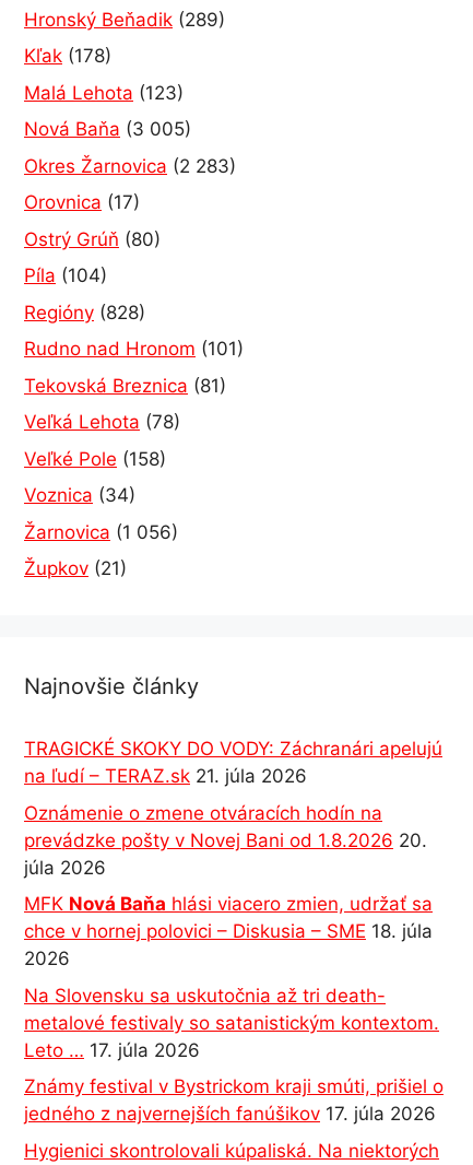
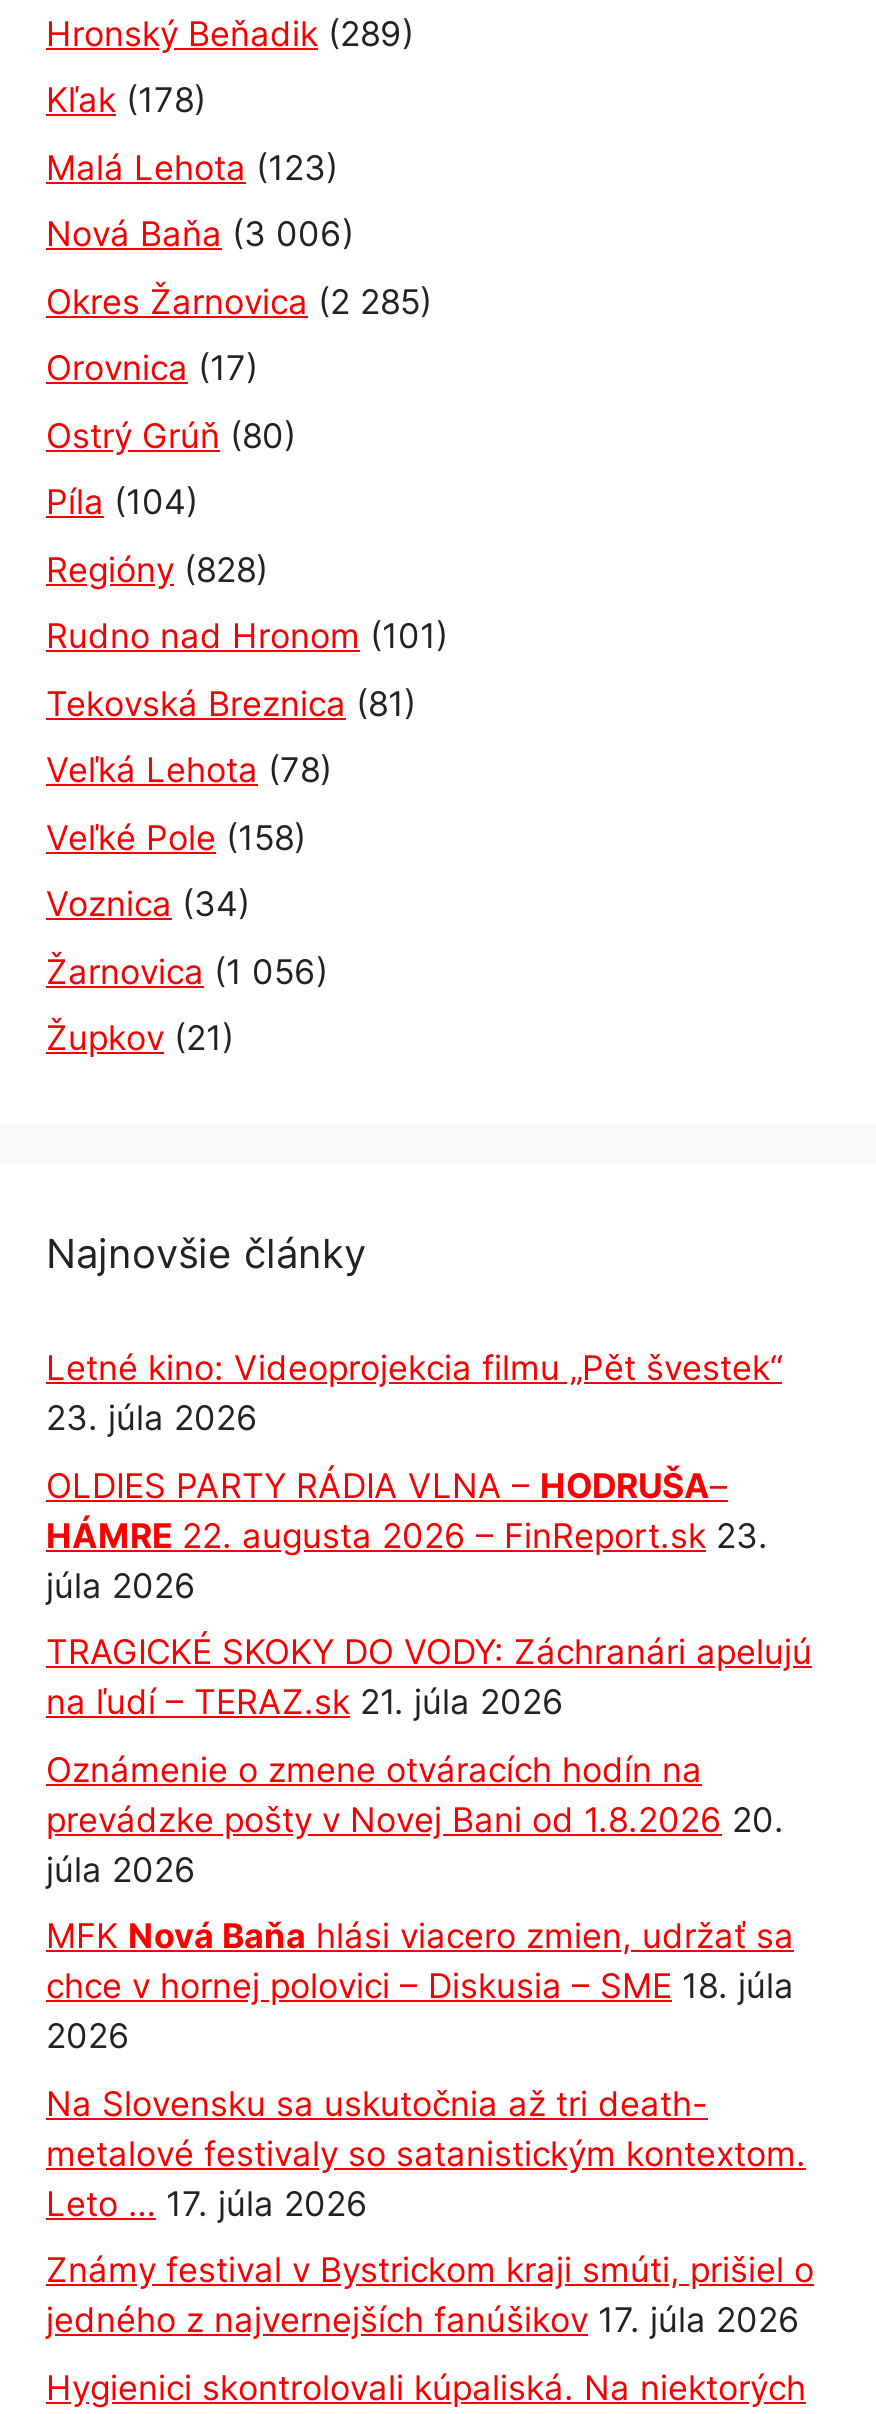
[24,118,191,140] Nová Baňa (3 005) -> [46,215,354,255] Nová Baňa (3 006)
[24,155,236,177] Okres Žarnovica (2 283) -> [46,282,432,322] Okres Žarnovica (2 285)
none -> [46,1349,782,1606] Letné kino: Videoprojekcia filmu „Pět švestek“ | 23. júla 2026 | OLDIES PARTY RÁDIA VLNA – HODRUŠA– | HÁMRE 22. augusta 2026 – FinReport.sk 23. | júla 2026

